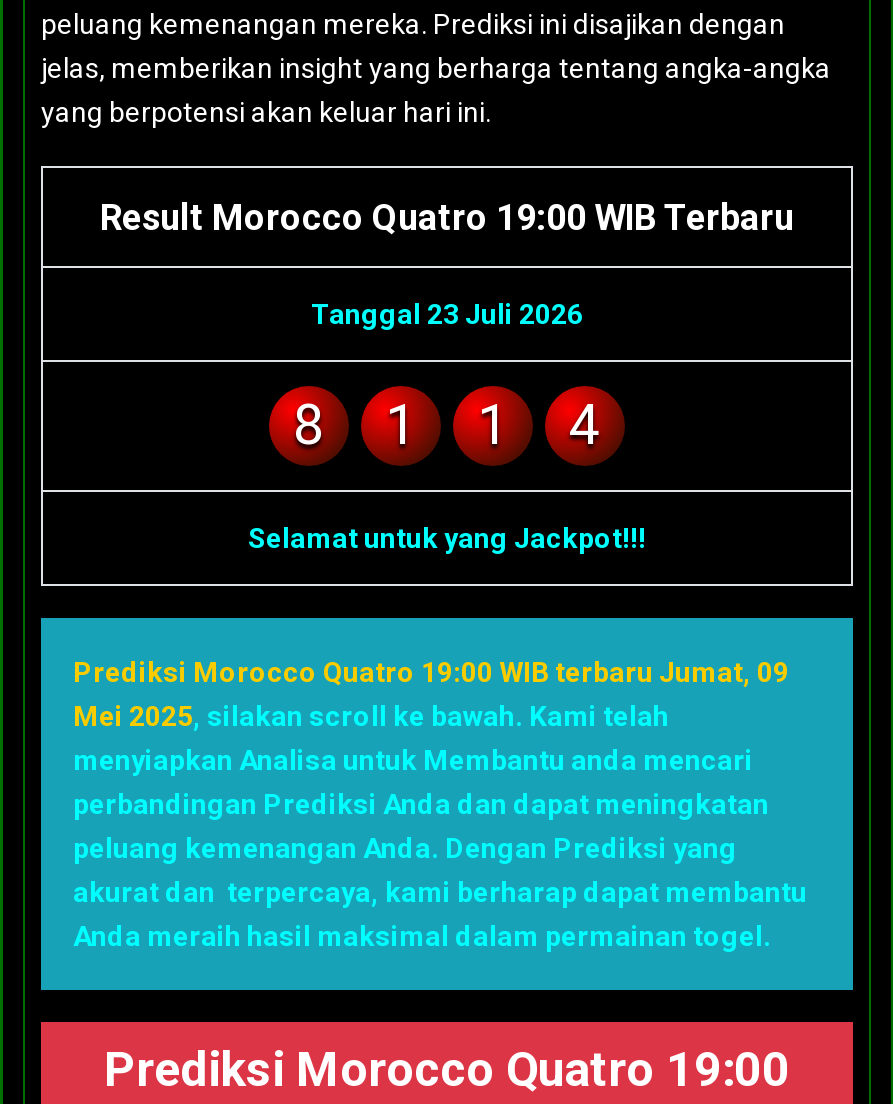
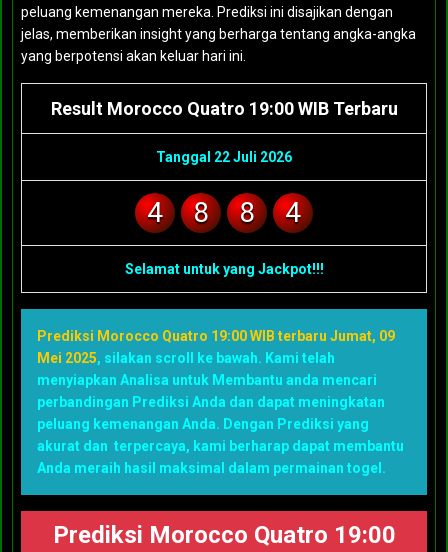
[311,297,583,329] Tanggal 23 Juli 2026 -> [147,148,292,228] Tanggal 22 Juli 2026 | 4
[385,391,509,457] 1 | 1 -> [239,195,255,228] 8

